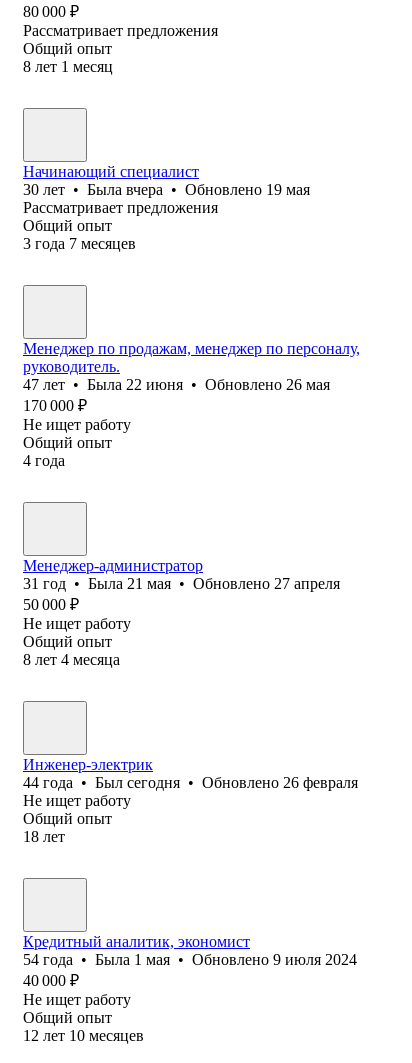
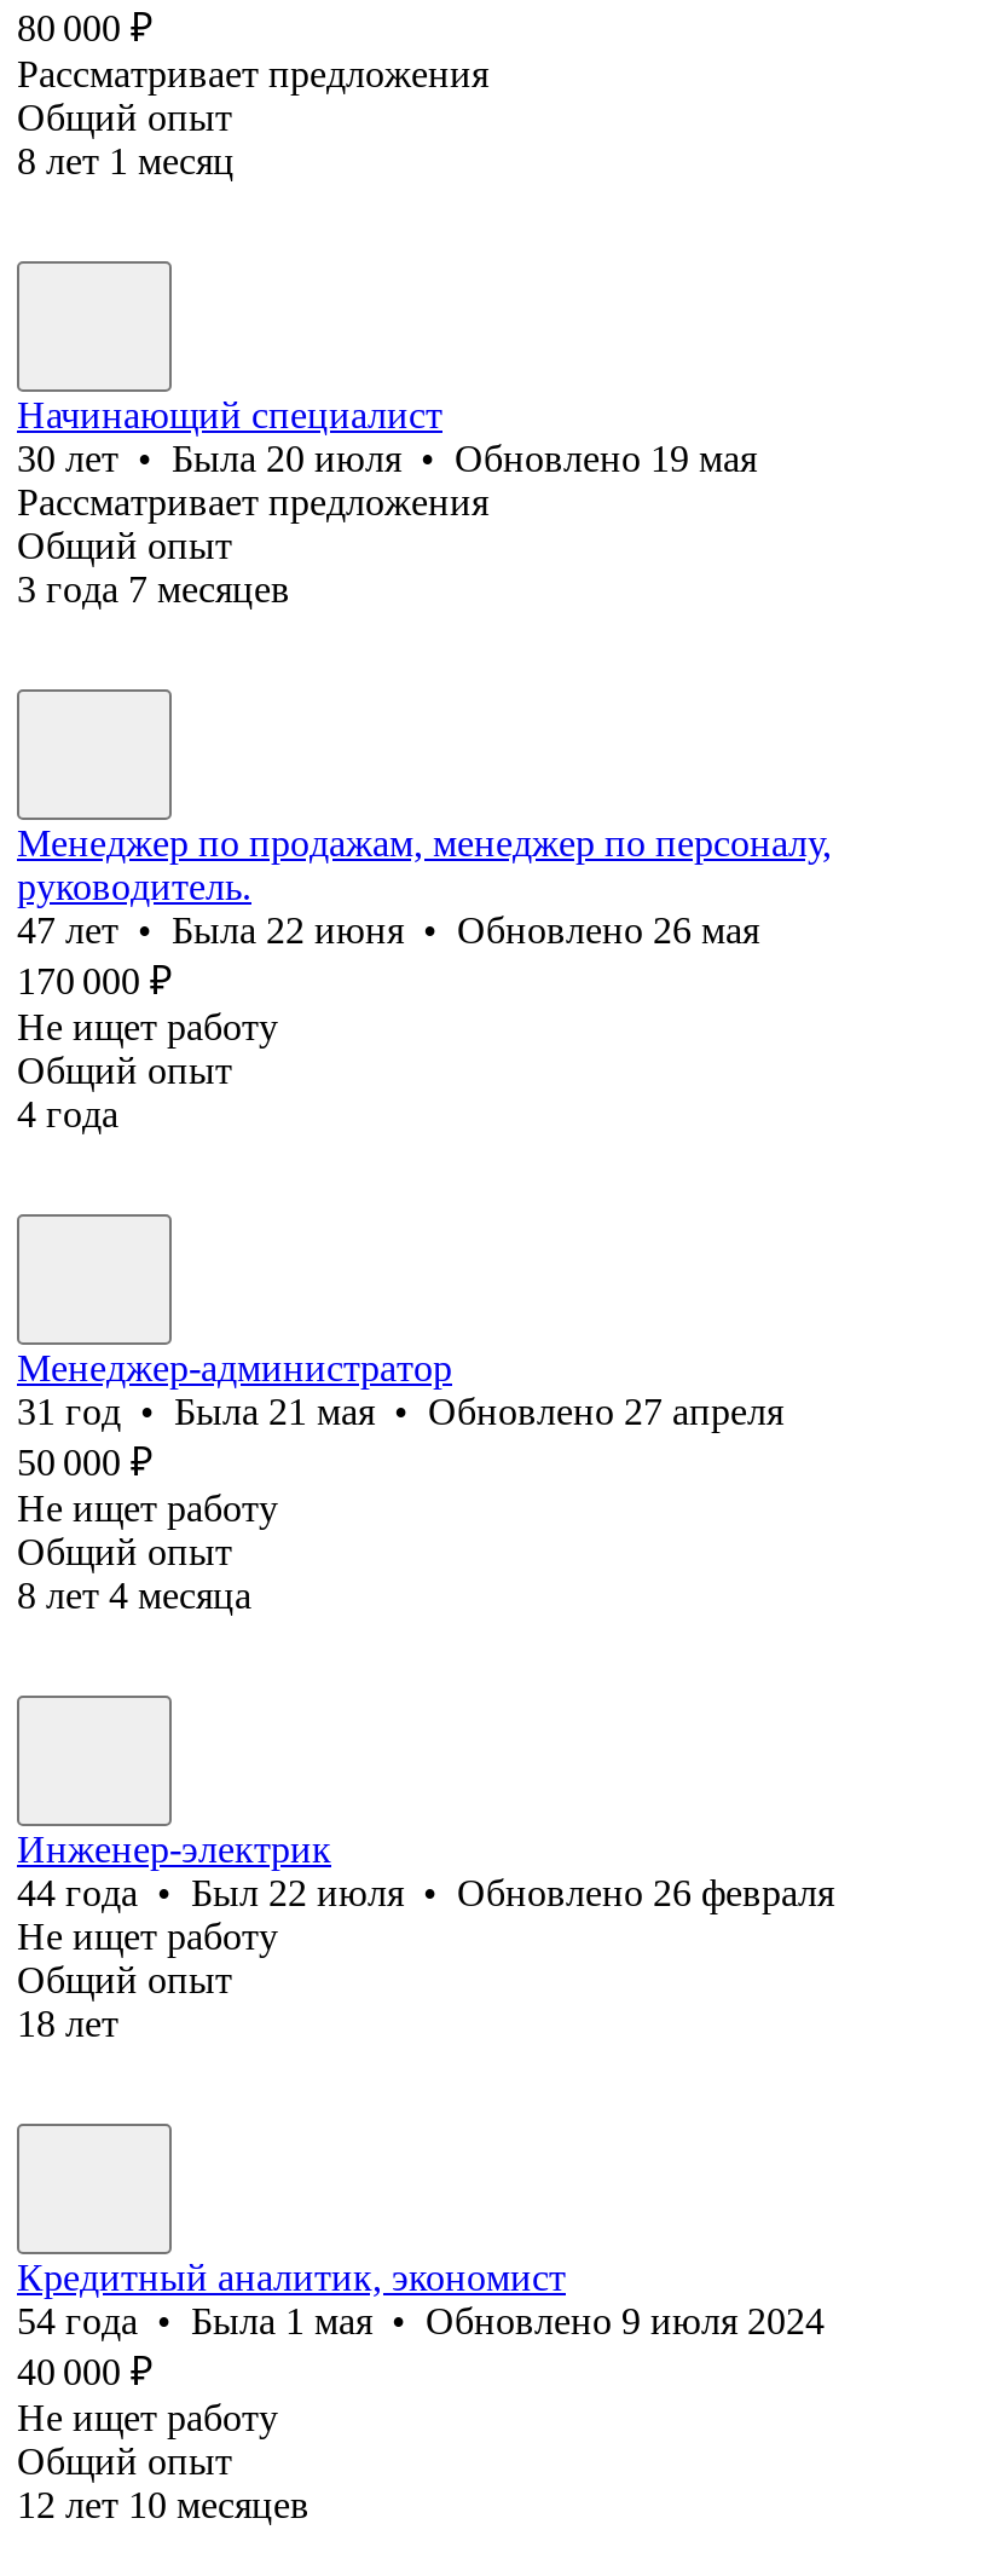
[23,181,310,198] 30 лет • Была вчера • Обновлено 19 мая -> [17,438,757,479] 30 лет • Была 20 июля • Обновлено 19 мая
[23,774,358,791] 44 года • Был сегодня • Обновлено 26 февраля -> [17,1872,834,1913] 44 года • Был 22 июля • Обновлено 26 февраля

